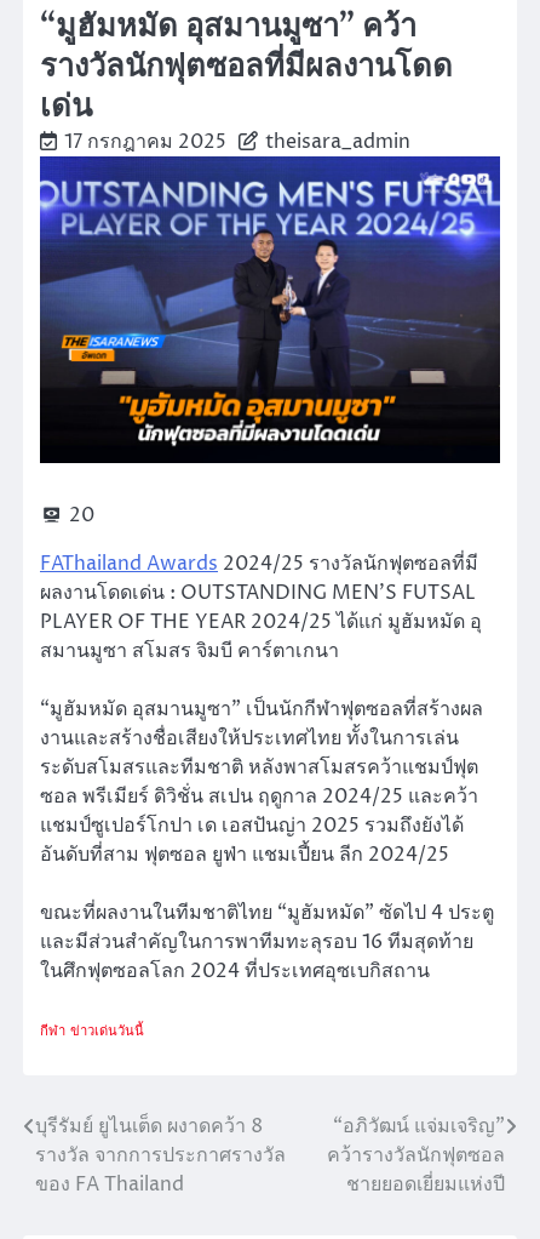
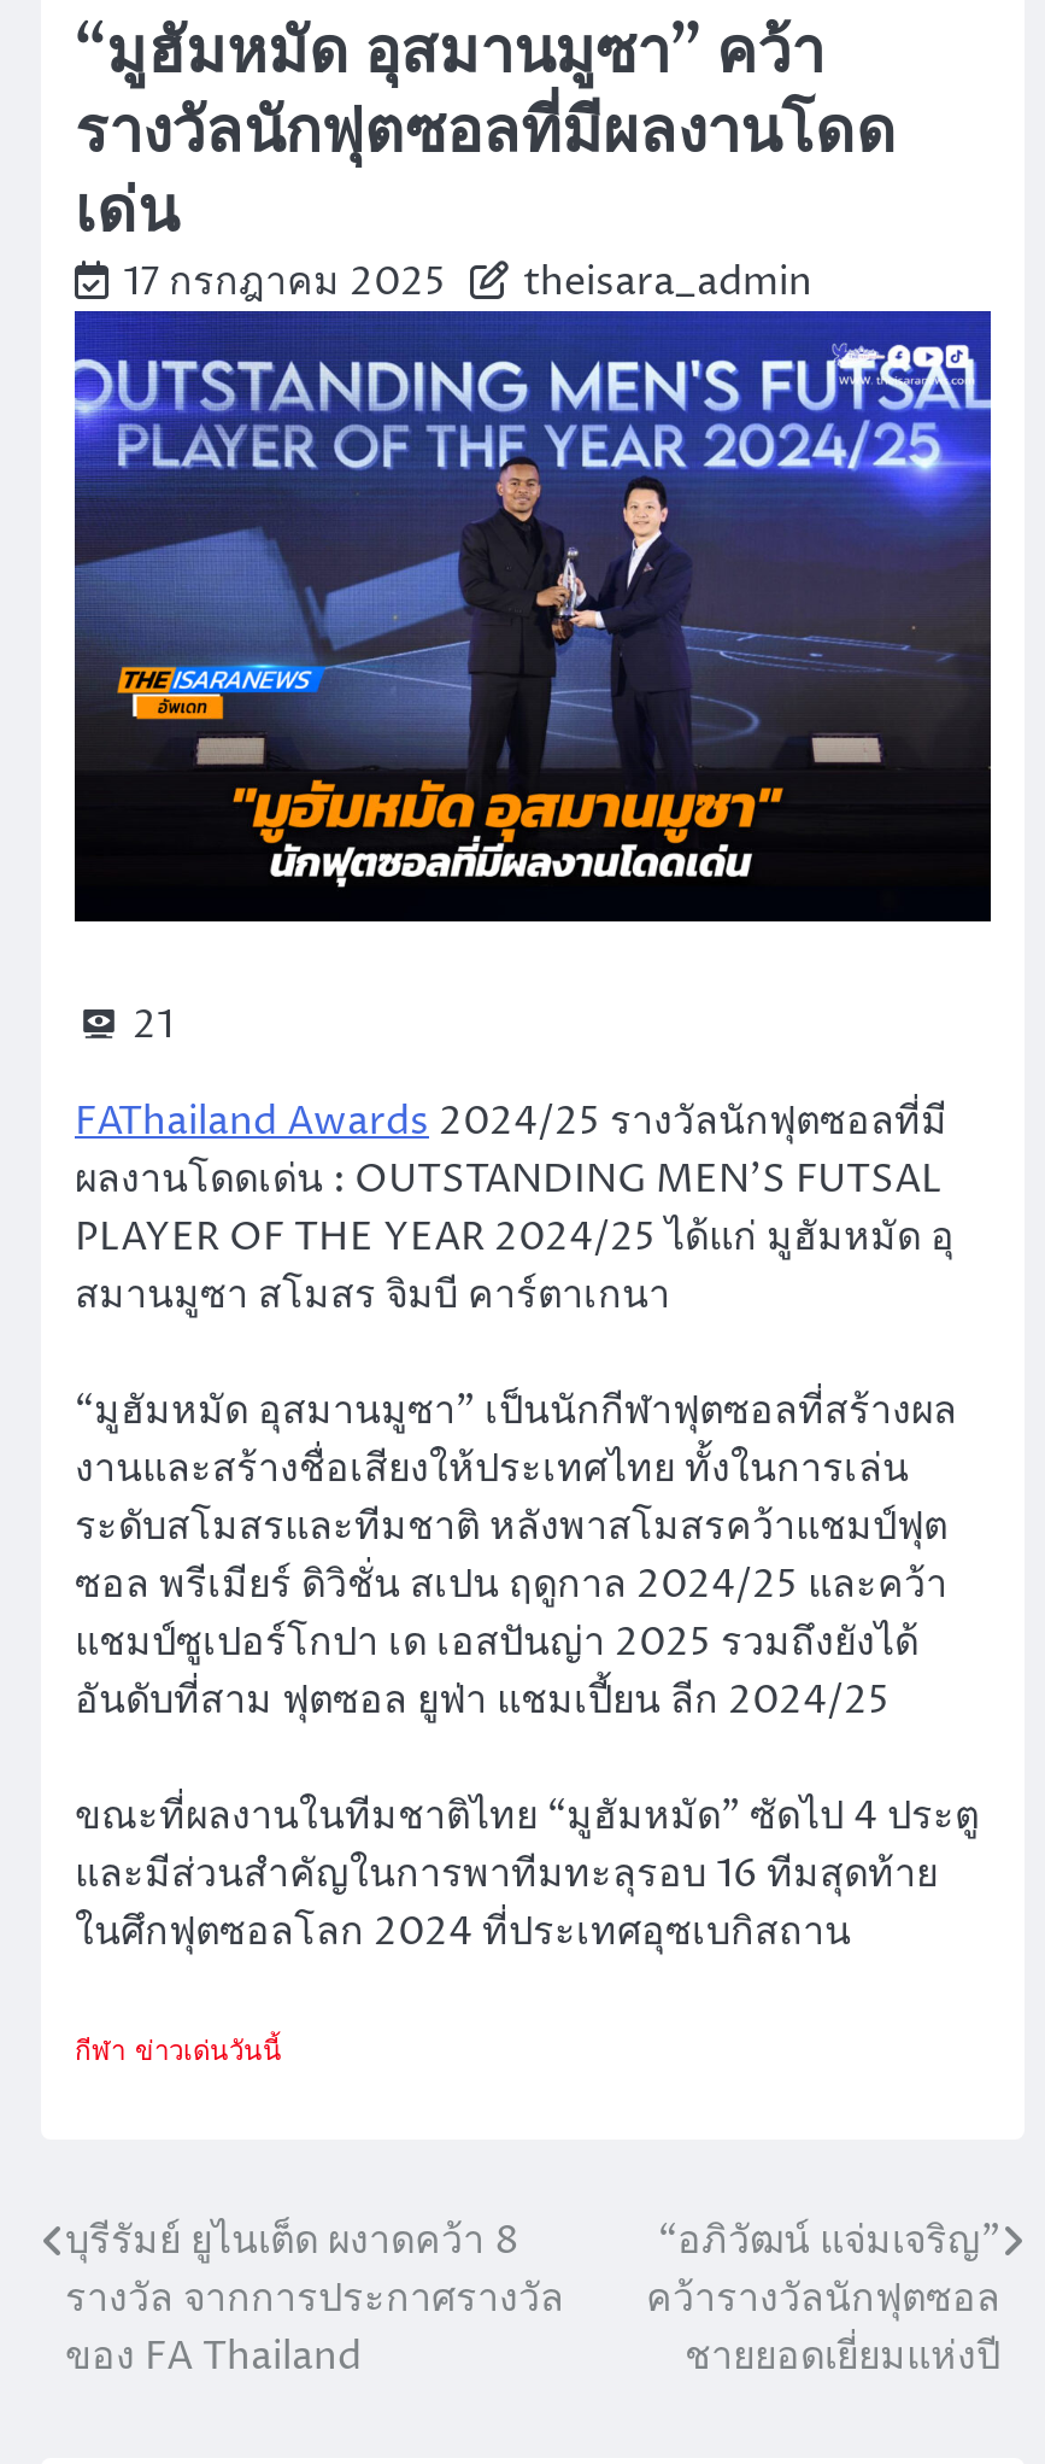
[69,502,94,529] 20 -> [133,998,174,1051] 21

